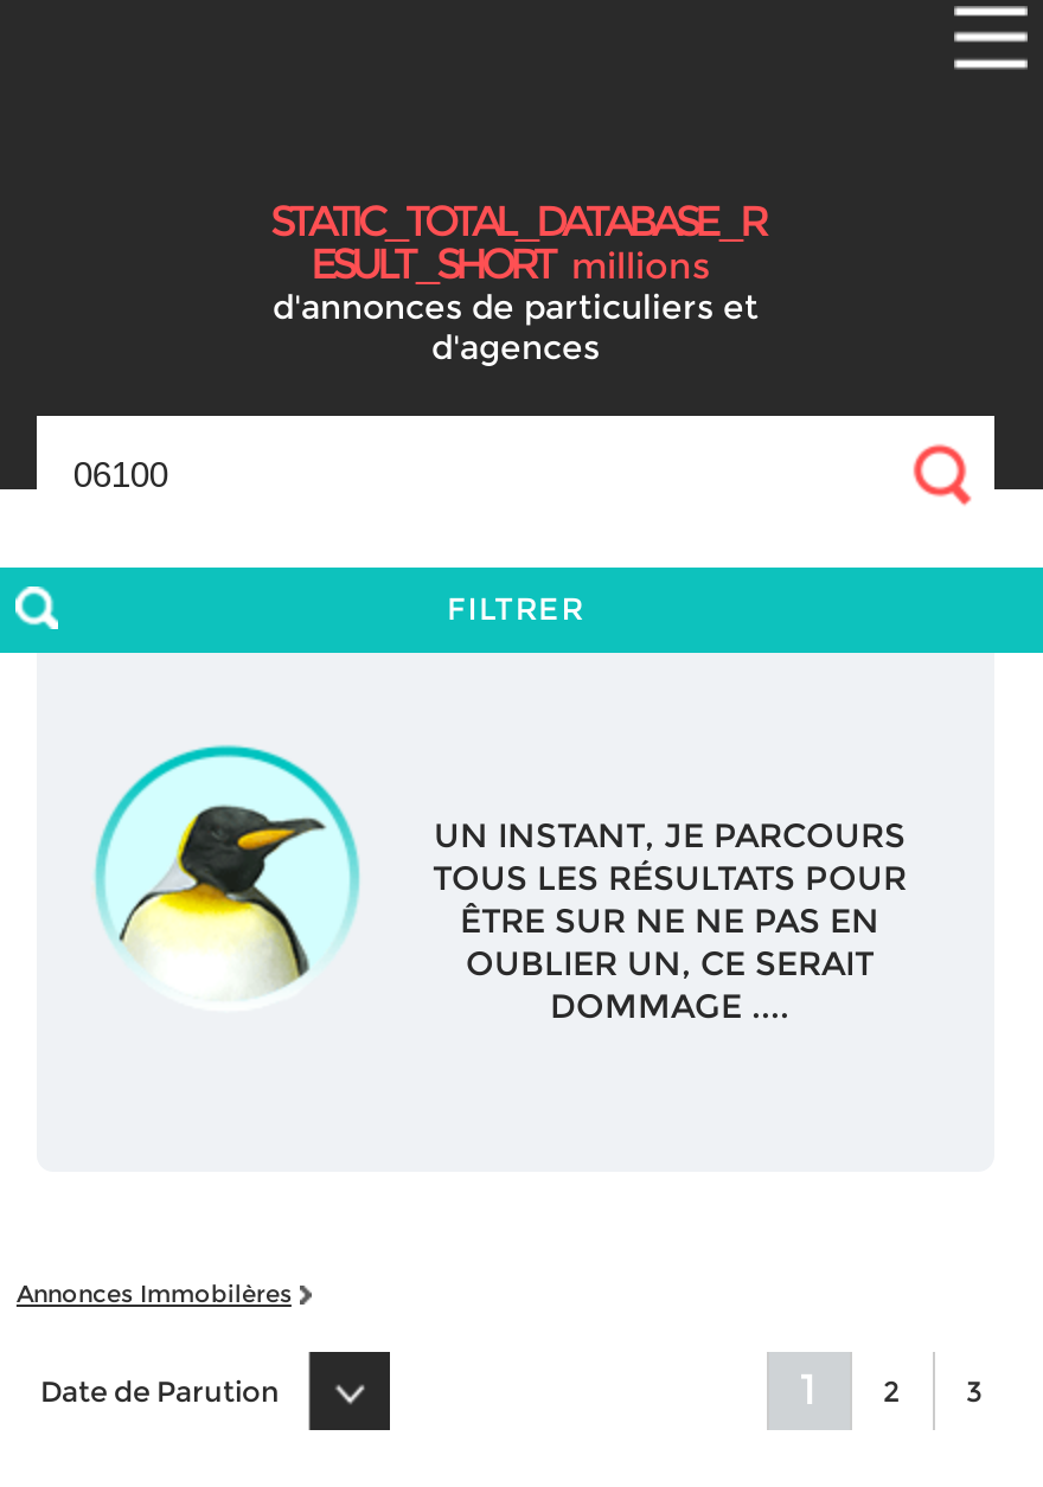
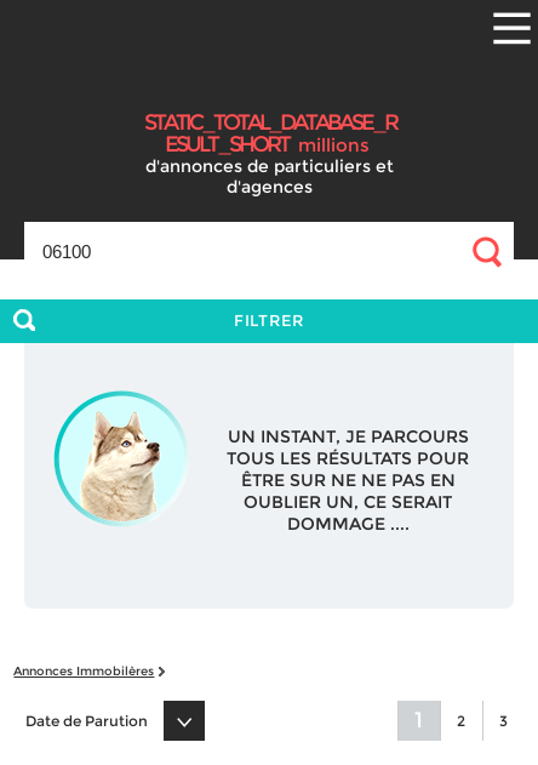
[98,750,359,1011] [image] -> [55,392,188,526] [image]

